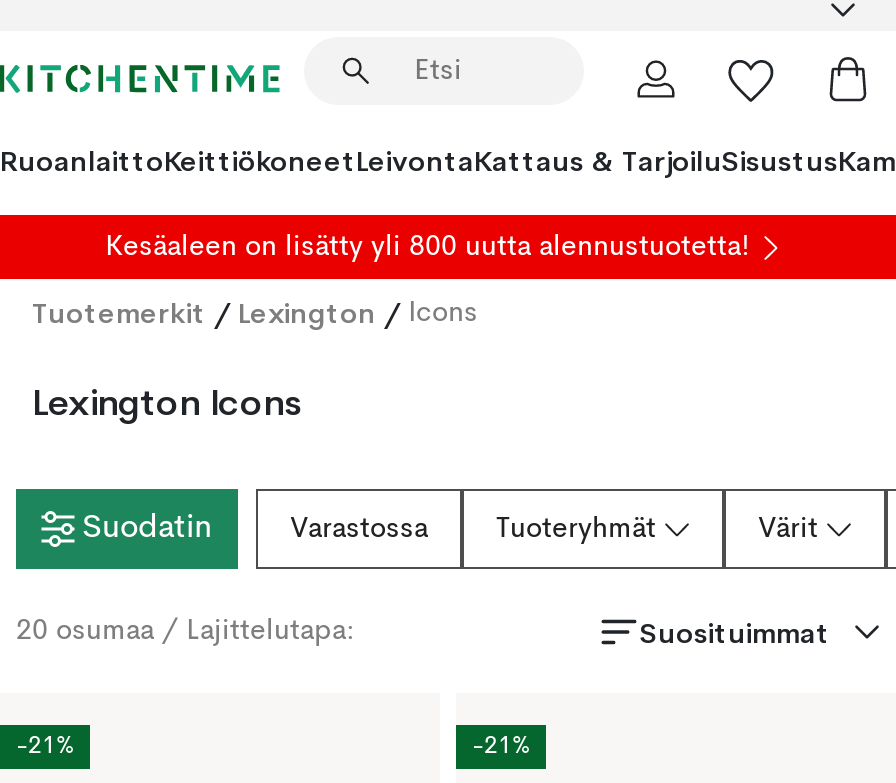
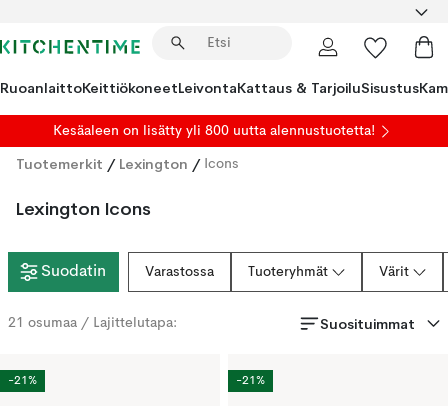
[16,617,354,645] 20 osumaa / Lajittelutapa: -> [8,316,177,330] 21 osumaa / Lajittelutapa:

